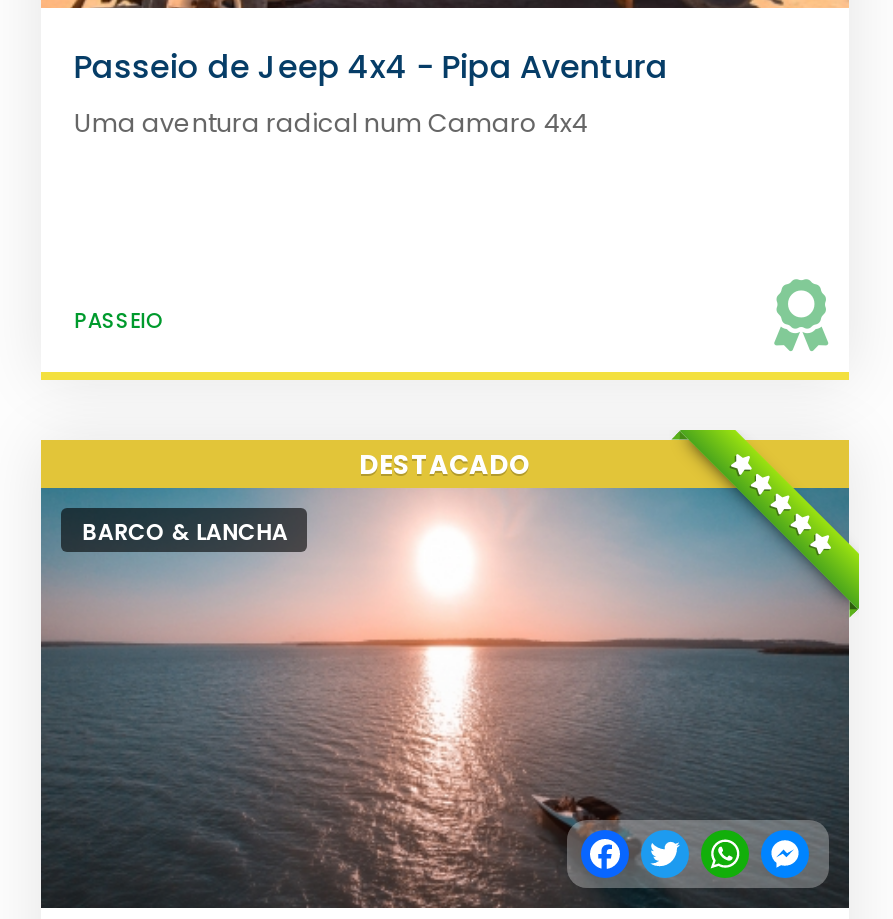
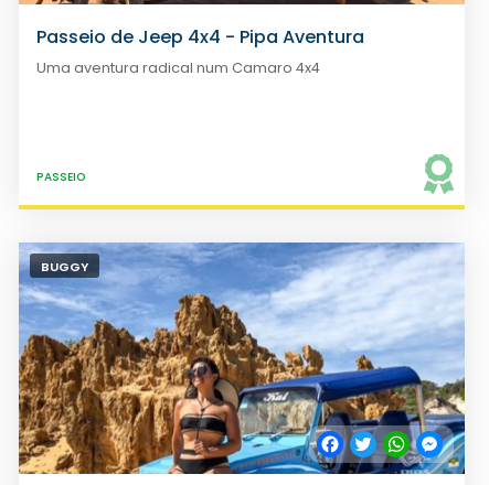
[39,428,861,910] [image] | BARCO & LANCHA -> [18,237,470,475] [image] | BUGGY

